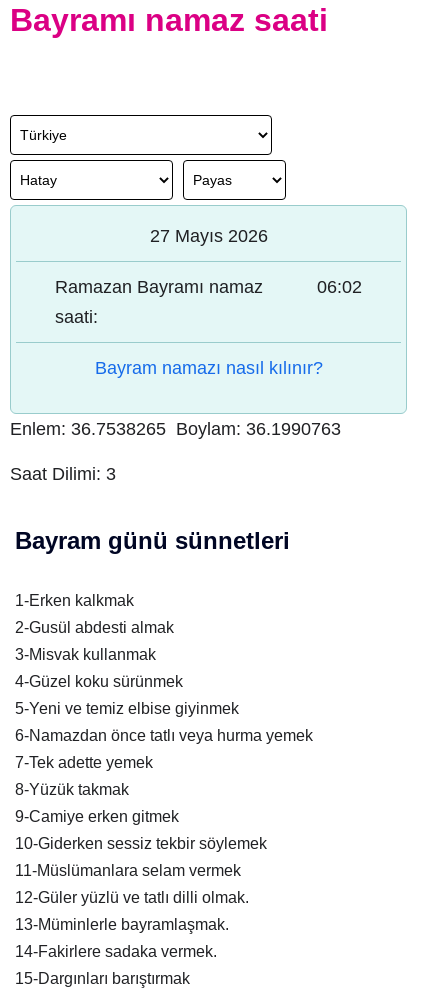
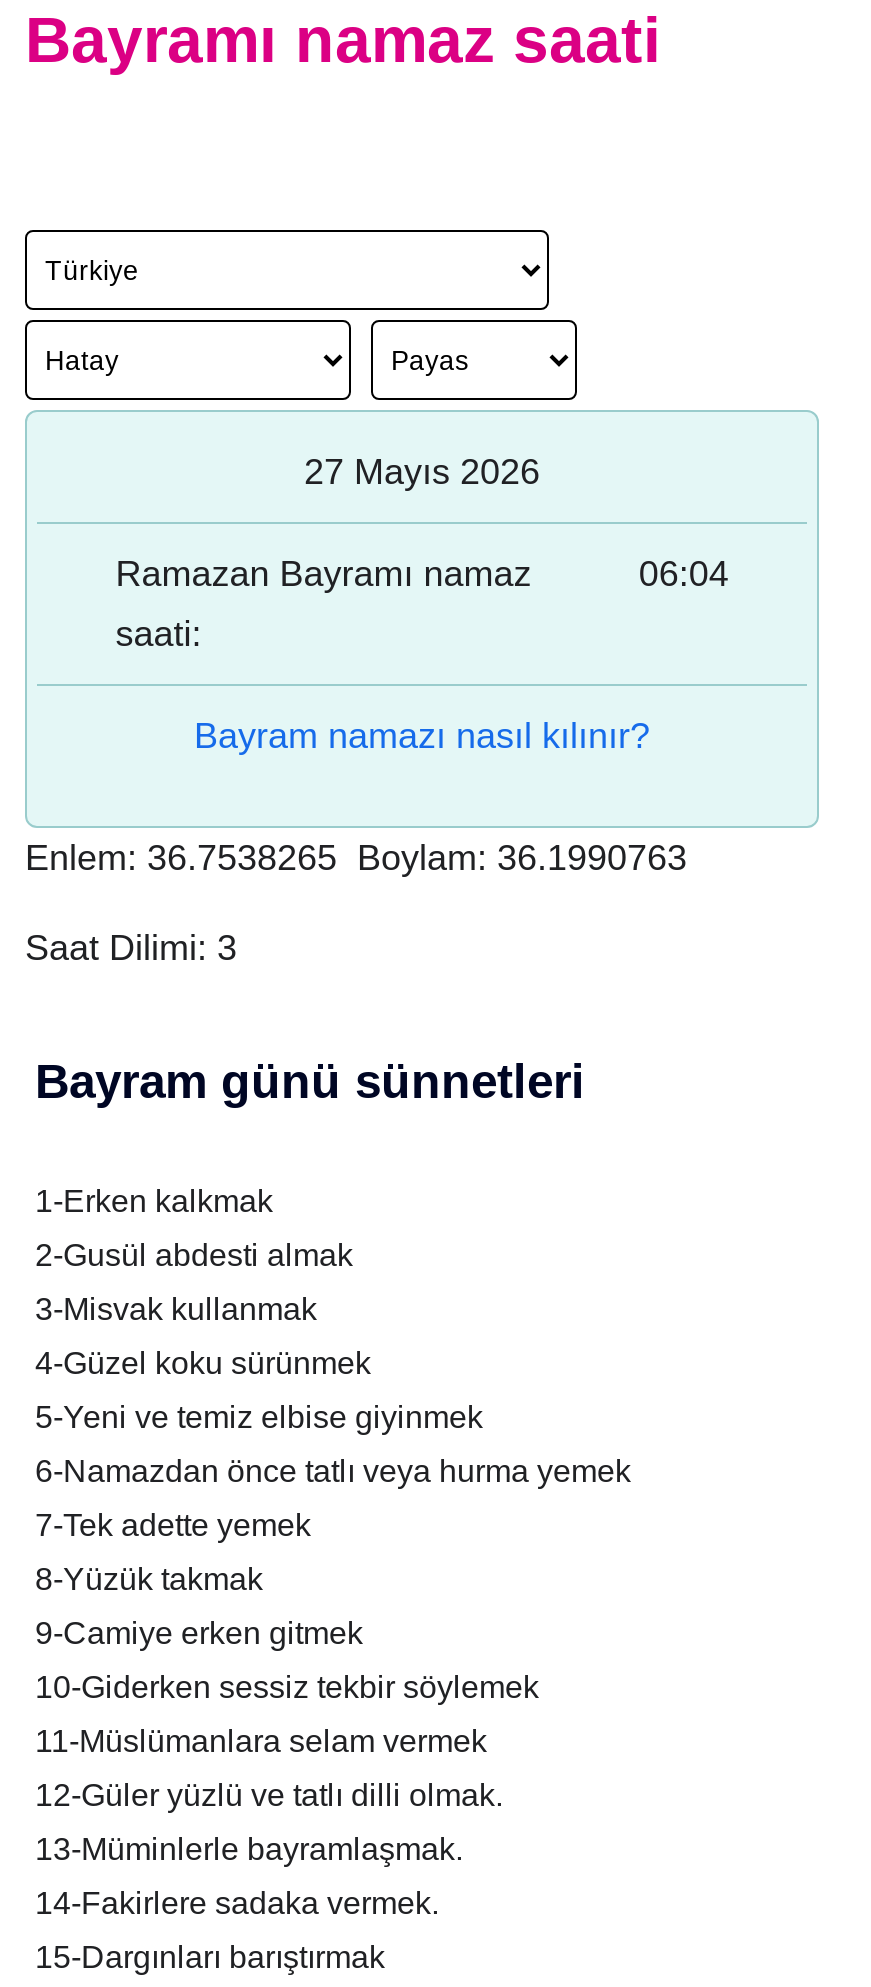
[317,277,362,297] 06:02 -> [639,554,729,594] 06:04

